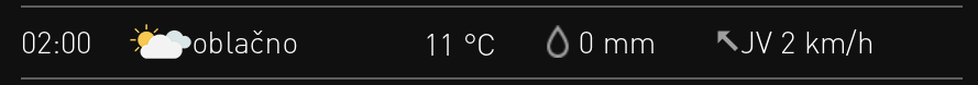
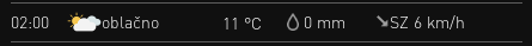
[740,20,875,60] JV 2 km/h -> [390,10,465,32] SZ 6 km/h

